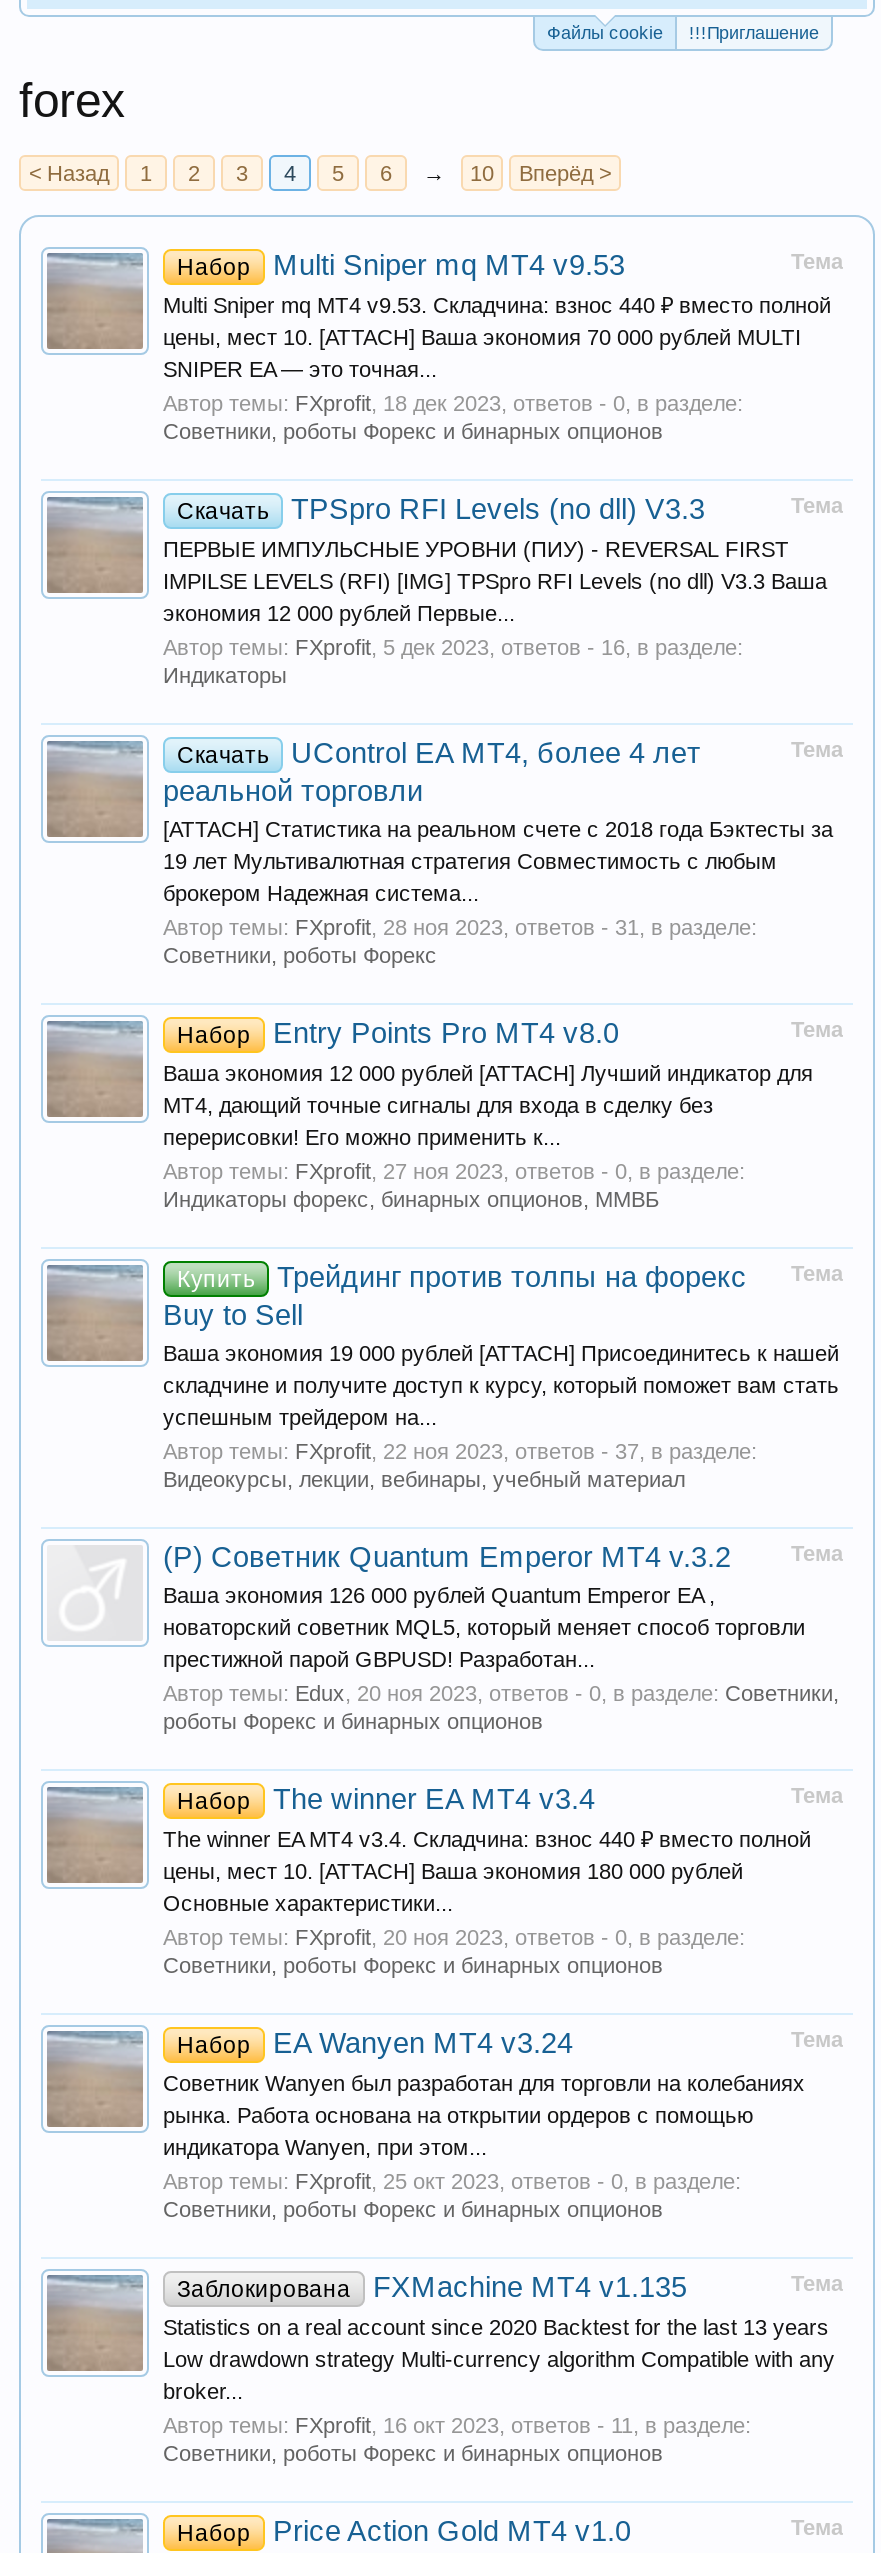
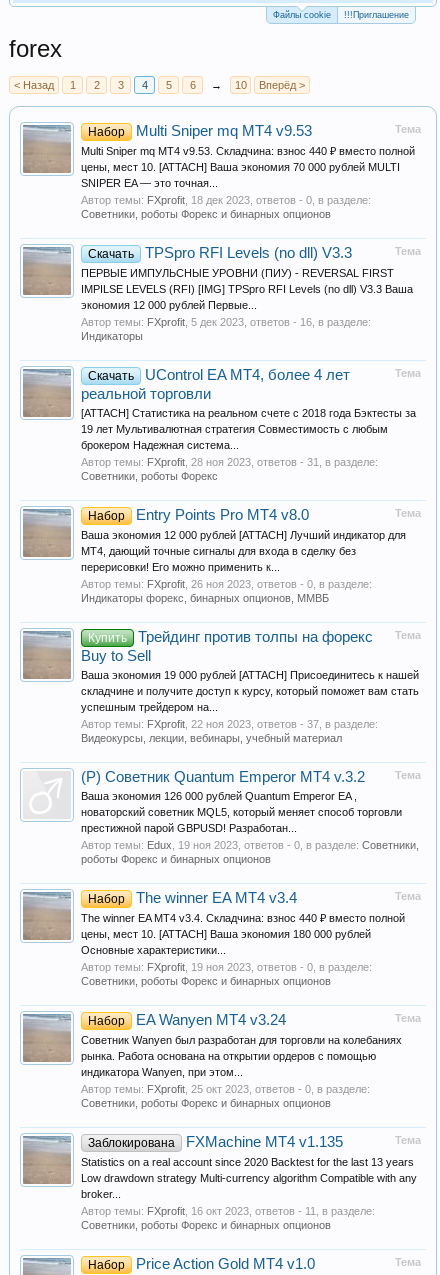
[163,1159,745,1183] Автор темы: FXprofit, 27 ноя 2023, ответов - 0, в разделе: -> [81,578,372,590] Автор темы: FXprofit, 26 ноя 2023, ответов - 0, в разделе:
[163,1681,839,1705] Автор темы: Edux, 20 ноя 2023, ответов - 0, в разделе: Советники, -> [81,839,419,851] Автор темы: Edux, 19 ноя 2023, ответов - 0, в разделе: Советники,
[163,1925,745,1949] Автор темы: FXprofit, 20 ноя 2023, ответов - 0, в разделе: -> [81,961,372,973] Автор темы: FXprofit, 19 ноя 2023, ответов - 0, в разделе:

